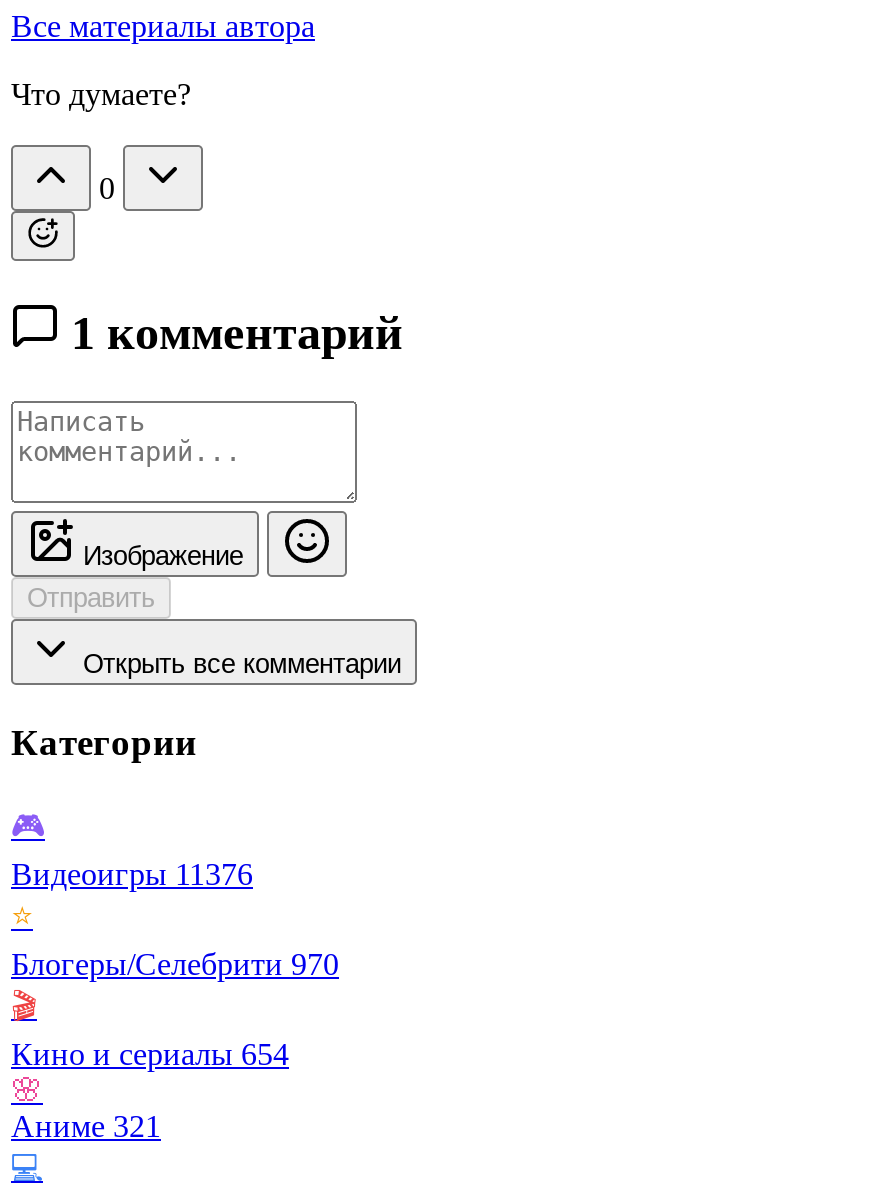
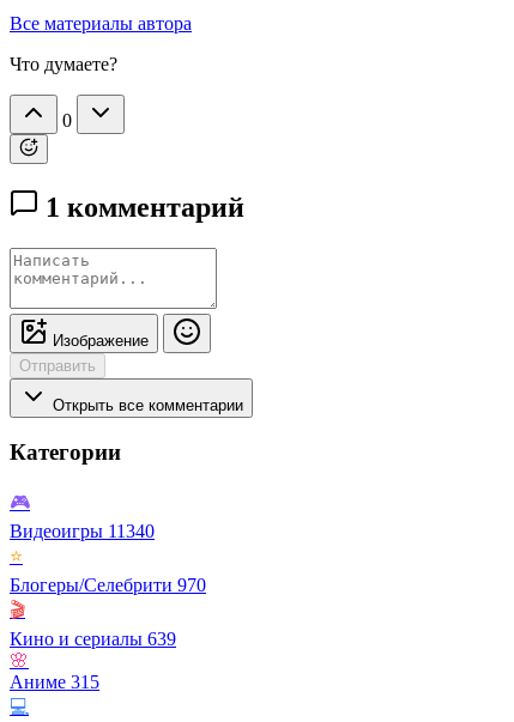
[11,857,253,891] Видеоигры 11376 -> [10,521,155,541] Видеоигры 11340
[11,1037,289,1071] Кино и сериалы 654 -> [10,629,176,649] Кино и сериалы 639
[11,1109,161,1143] Аниме 321 -> [10,672,99,692] Аниме 315

